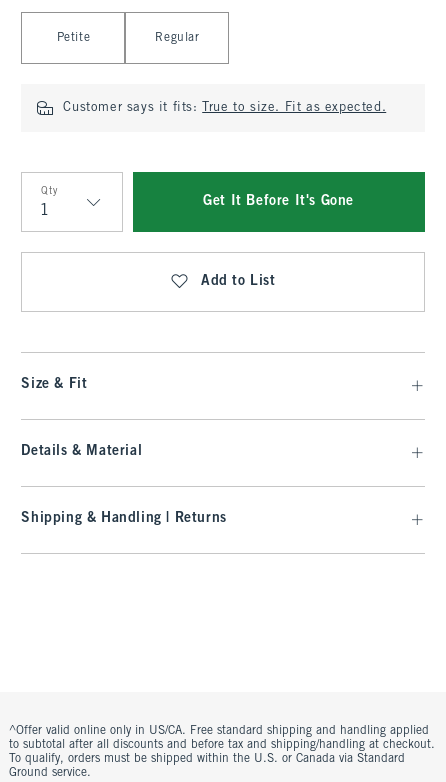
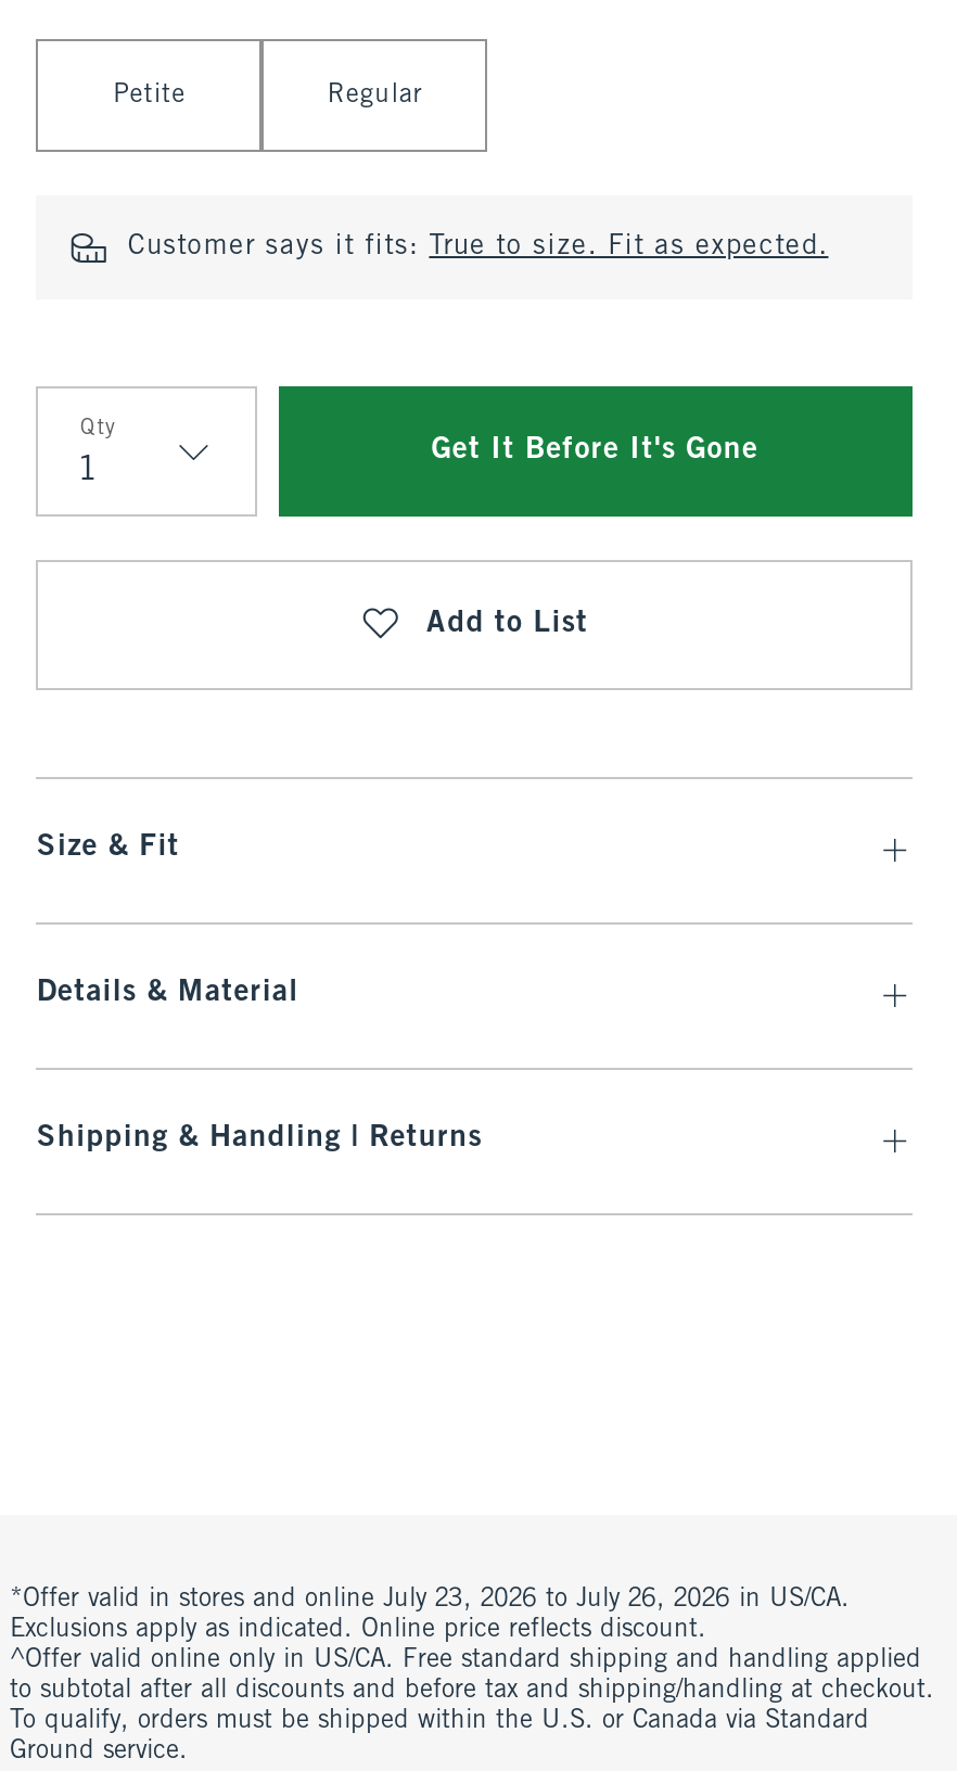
none -> [10,1587,850,1643] *Offer valid in stores and online July 23, 2026 to July 26, 2026 in US/CA. | Exclusions apply as indicated. Online price reflects discount.

